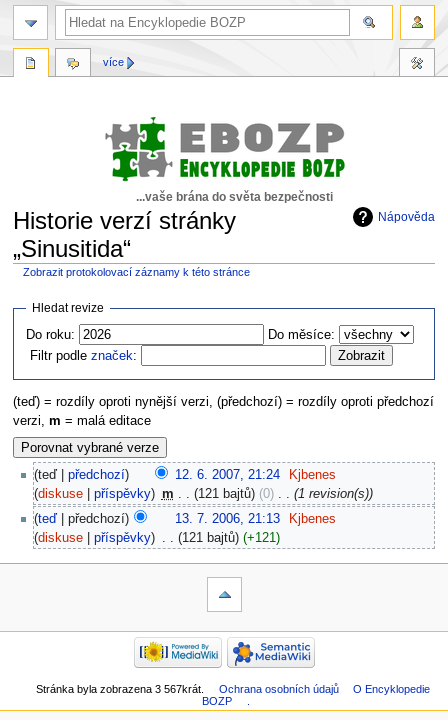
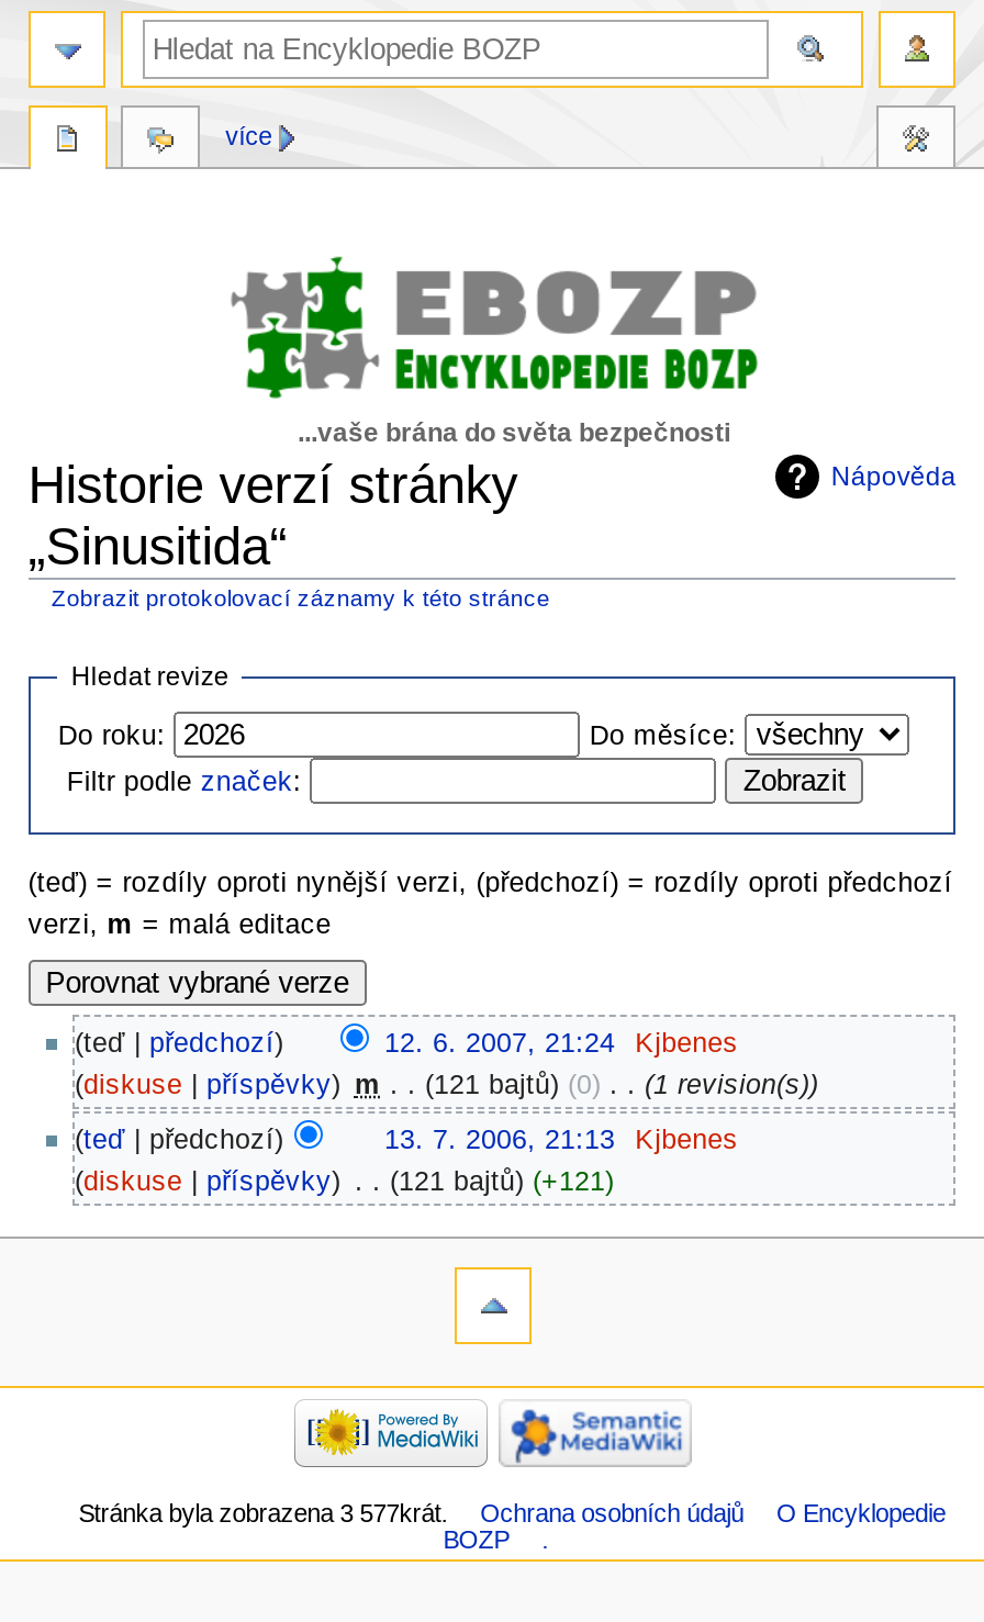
[36,683,204,695] Stránka byla zobrazena 3 567krát. -> [79,1499,448,1526] Stránka byla zobrazena 3 577krát.

